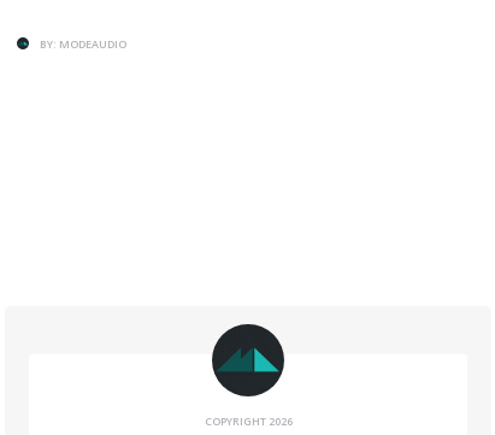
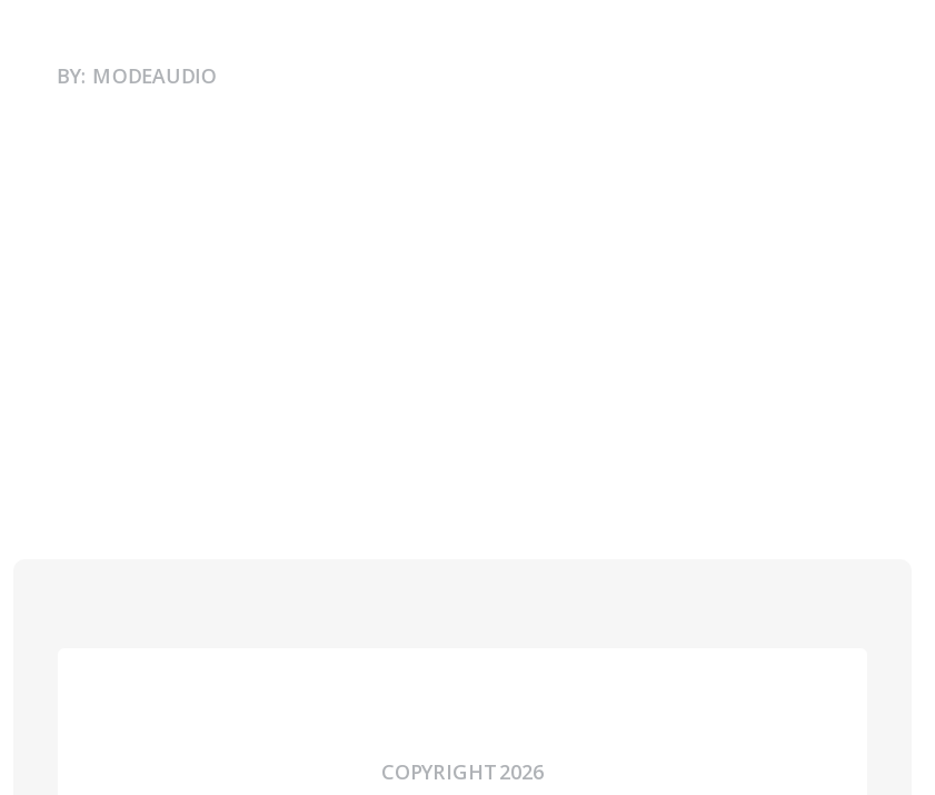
[211,323,285,398] [image] -> none

